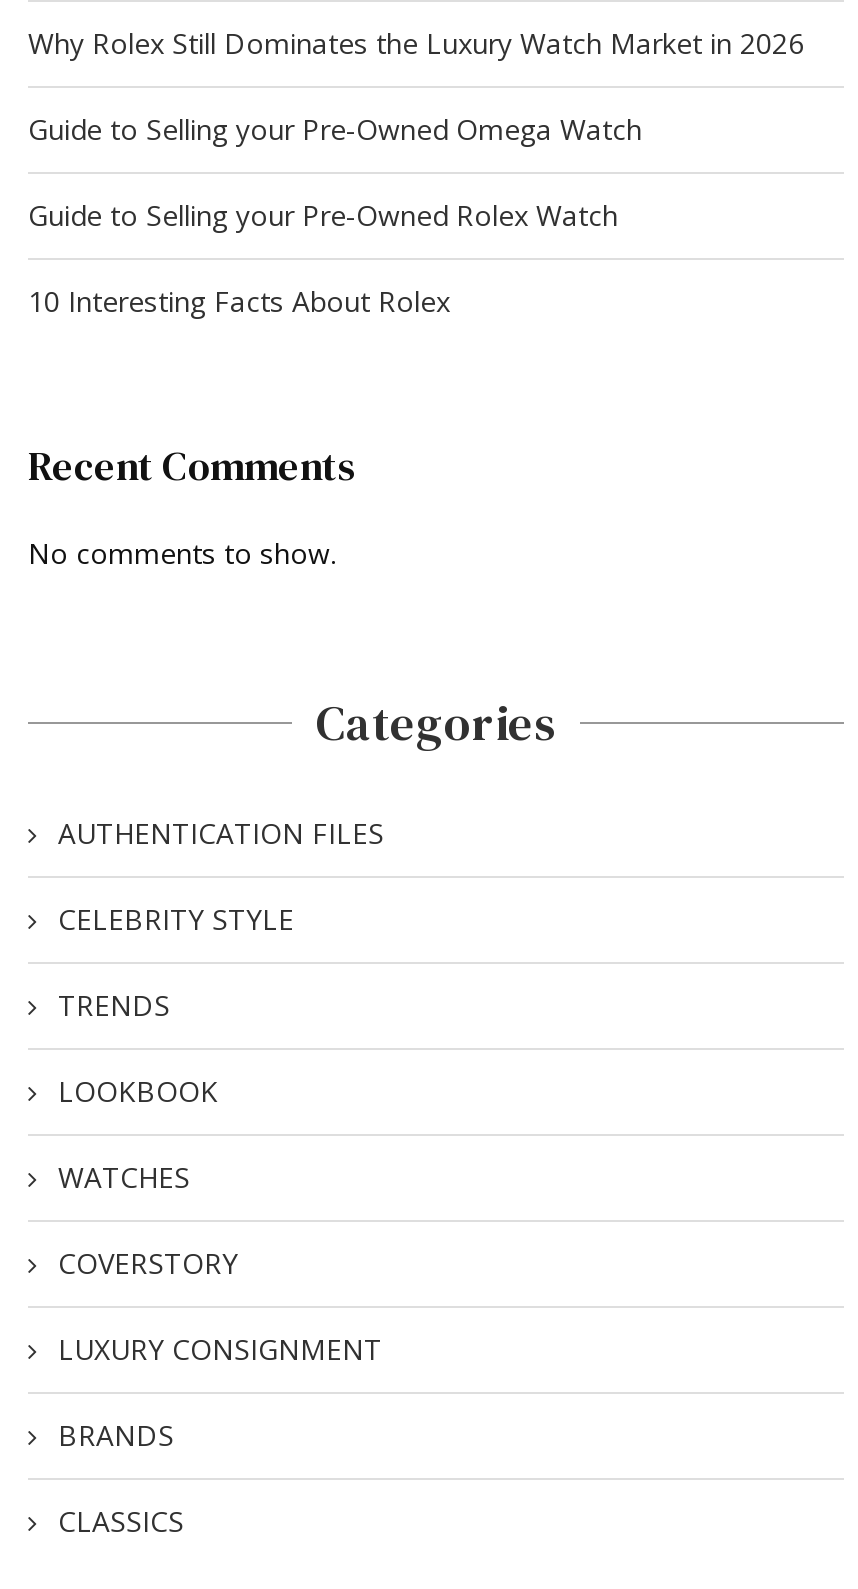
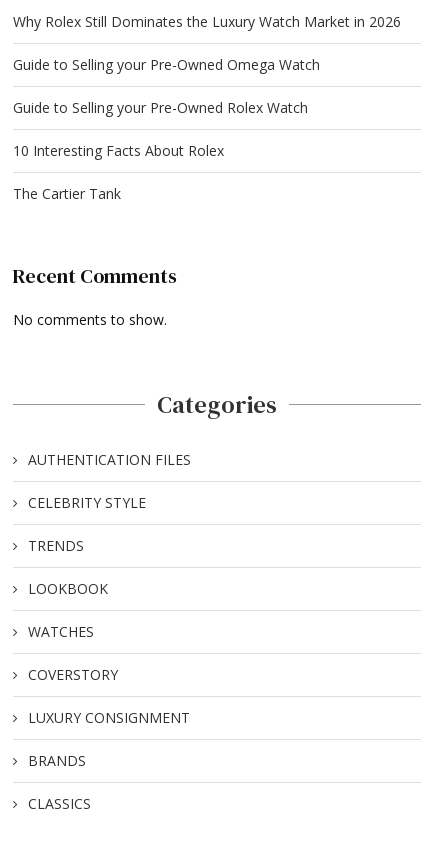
none -> [13,184,121,203] The Cartier Tank

